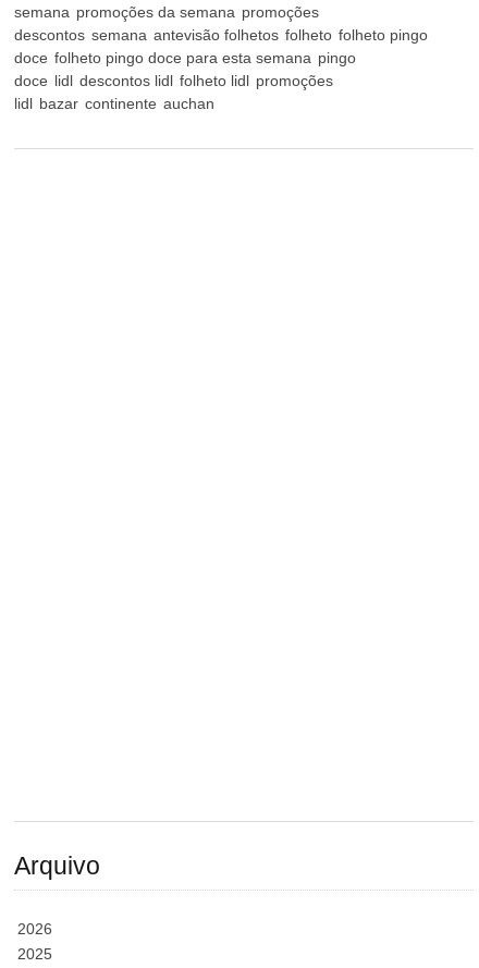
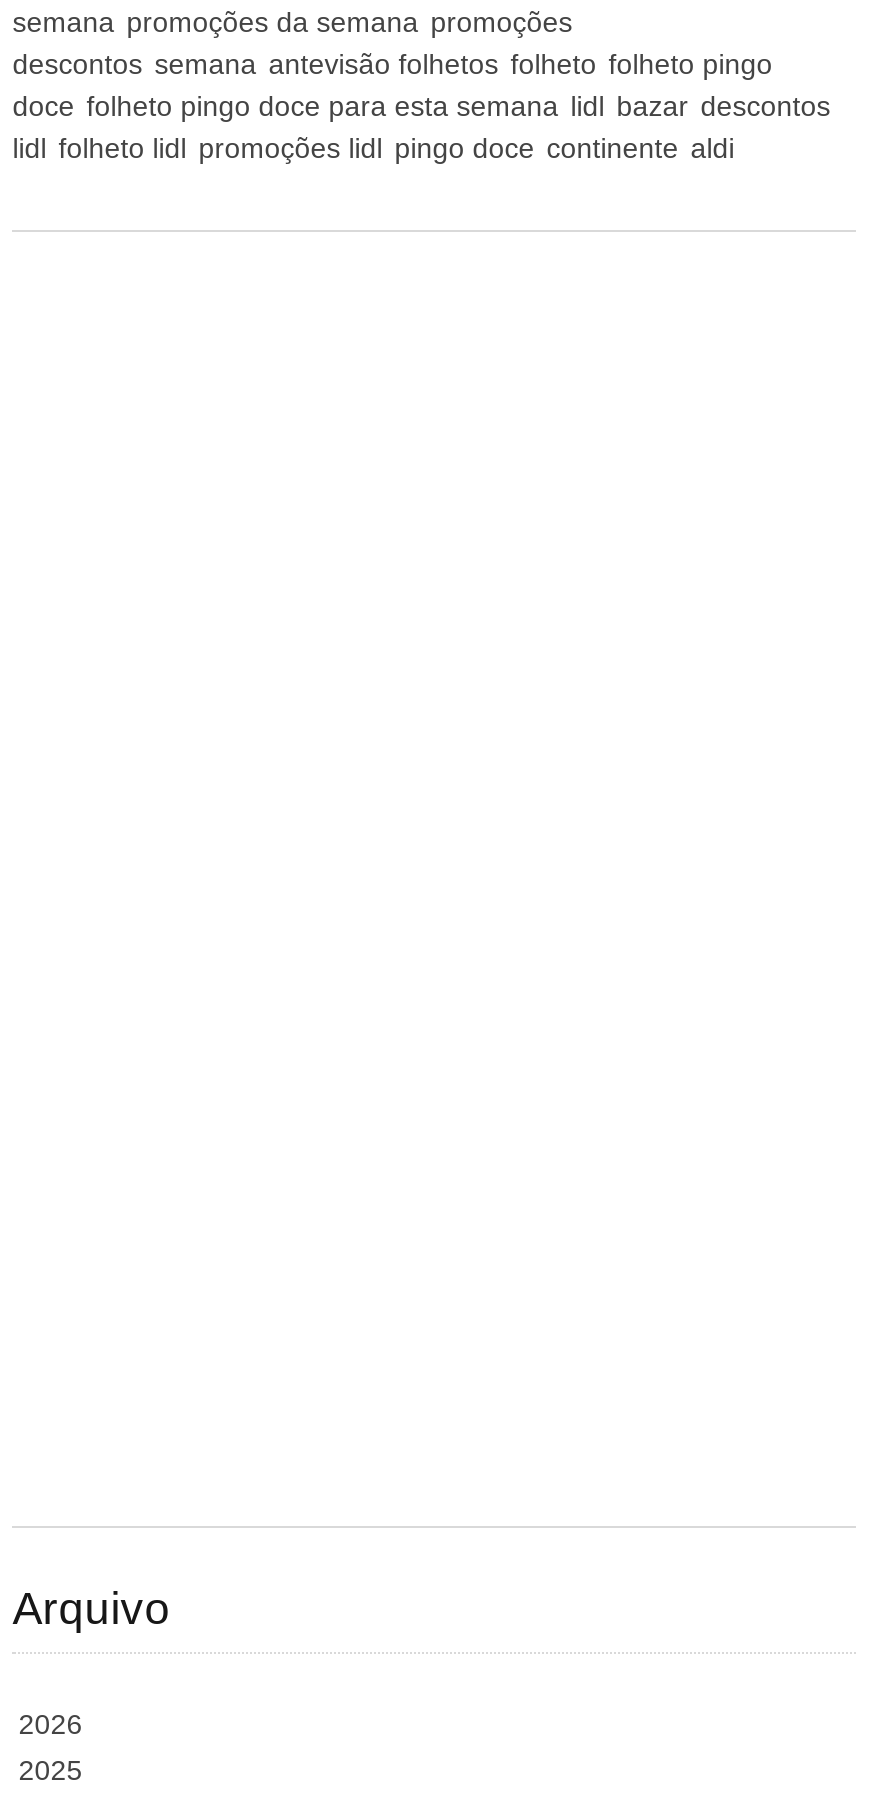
[14,49,356,112] doce folheto pingo doce para esta semana pingo | doce lidl descontos lidl folheto lidl promoções | lidl bazar continente auchan -> [12,91,830,165] doce folheto pingo doce para esta semana lidl bazar descontos | lidl folheto lidl promoções lidl pingo doce continente aldi

